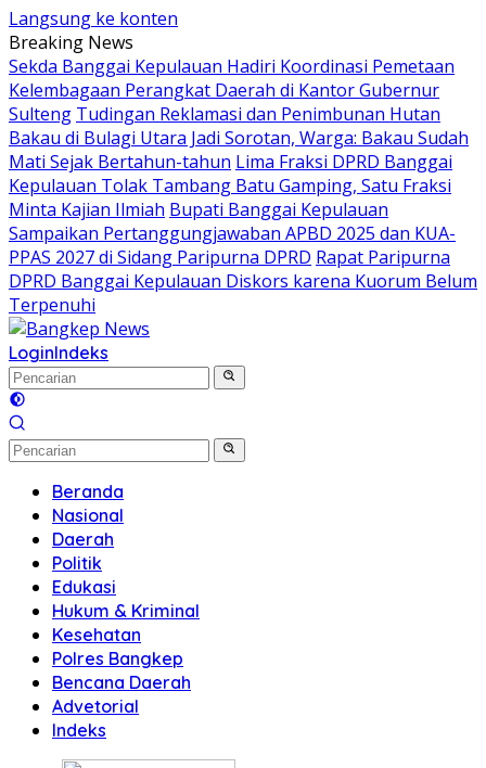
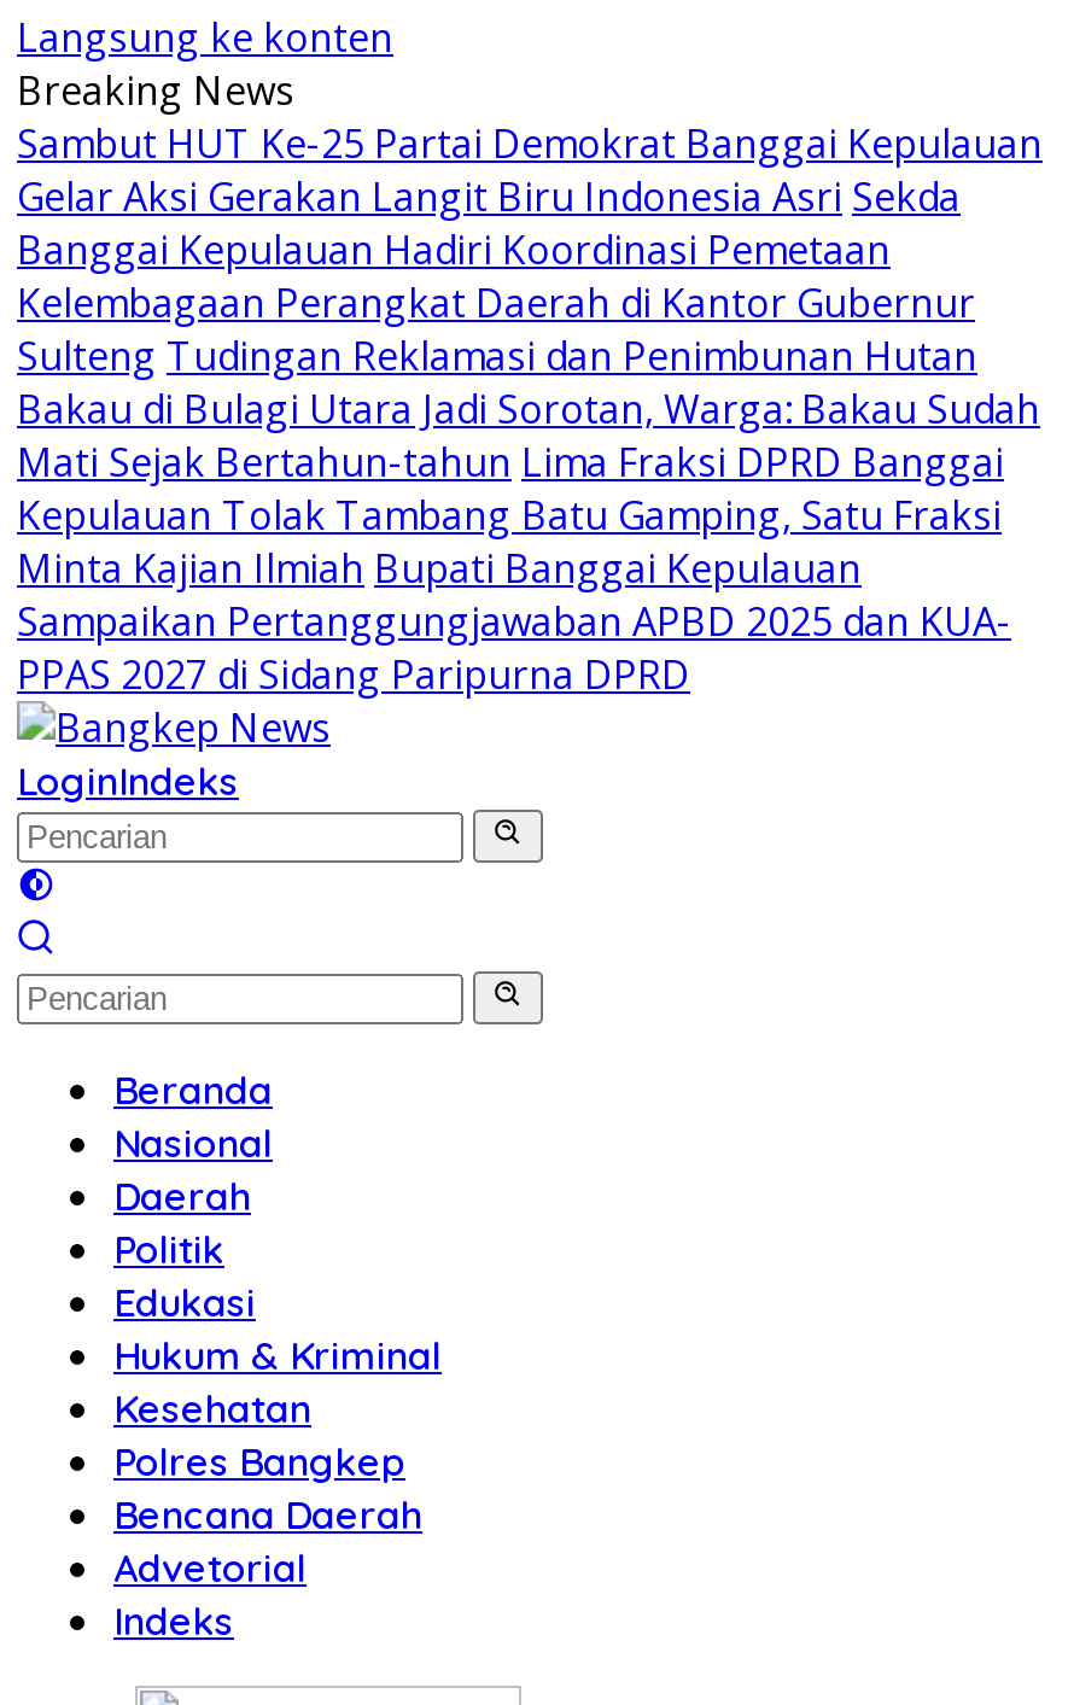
[9,54,455,78] Sekda Banggai Kepulauan Hadiri Koordinasi Pemetaan -> [17,117,1043,276] Sambut HUT Ke-25 Partai Demokrat Banggai Kepulauan | Gelar Aksi Gerakan Langit Biru Indonesia Asri Sekda | Banggai Kepulauan Hadiri Koordinasi Pemetaan
moved [9,78,469,245] -> [17,276,1040,648]: Kelembagaan Perangkat Daerah di Kantor Gubernur | Sulteng Tudingan Reklamasi dan Penimbunan Hutan | Bakau di Bulagi Utara Jadi Sorotan, Warga: Bakau Sudah | Mati Sejak Bertahun-tahun Lima Fraksi DPRD Banggai | Kepulauan Tolak Tambang Batu Gamping, Satu Fraksi | Minta Kajian Ilmiah Bupati Banggai Kepulauan | Sampaikan Pertanggungjawaban APBD 2025 dan KUA-
[9,245,477,317] PPAS 2027 di Sidang Paripurna DPRD Rapat Paripurna | DPRD Banggai Kepulauan Diskors karena Kuorum Belum | Terpenuhi -> [17,648,690,701] PPAS 2027 di Sidang Paripurna DPRD

